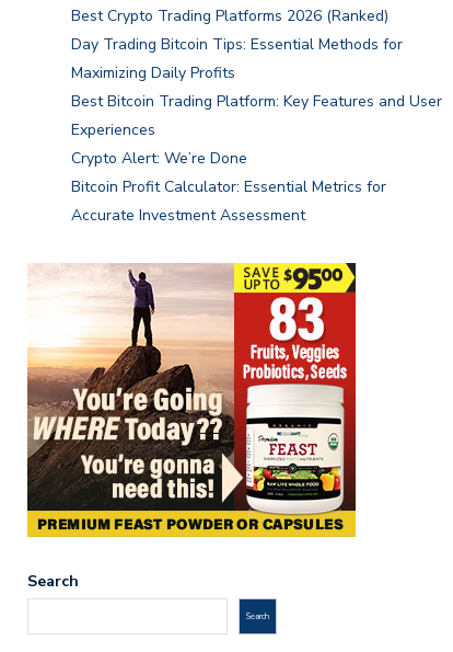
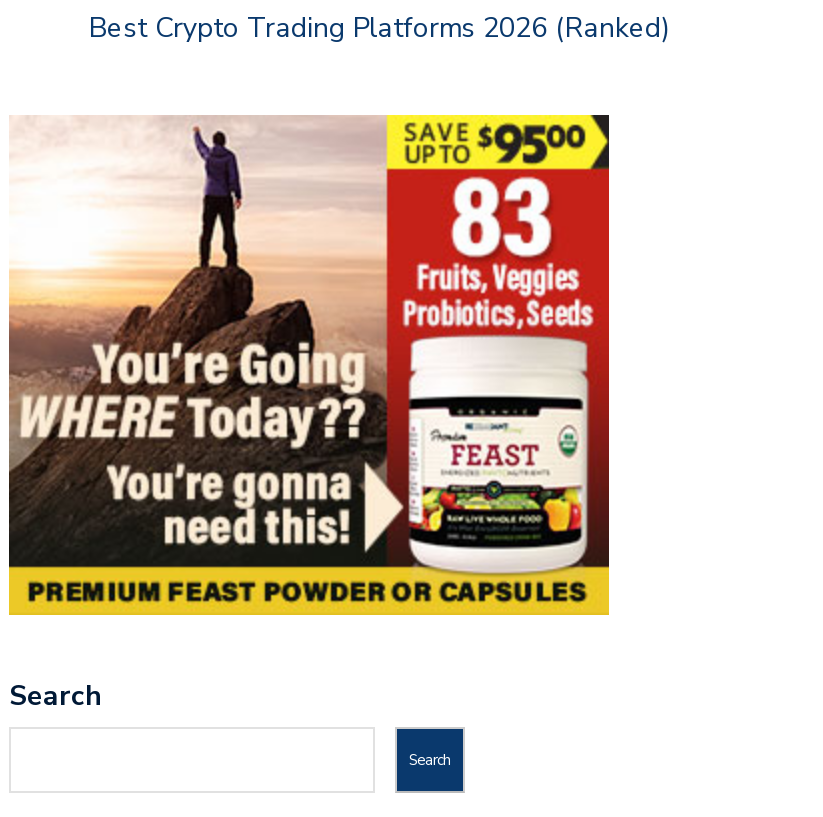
[71,34,442,225] Day Trading Bitcoin Tips: Essential Methods for | Maximizing Daily Profits | Best Bitcoin Trading Platform: Key Features and User | Experiences | Crypto Alert: We’re Done | Bitcoin Profit Calculator: Essential Metrics for | Accurate Investment Assessment -> none

